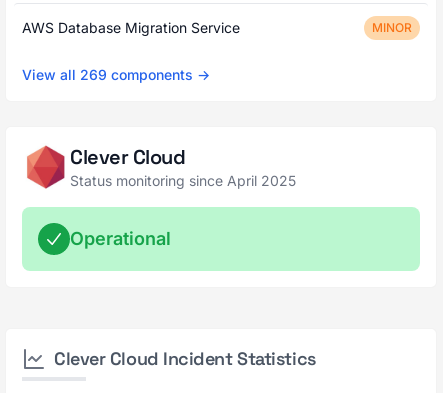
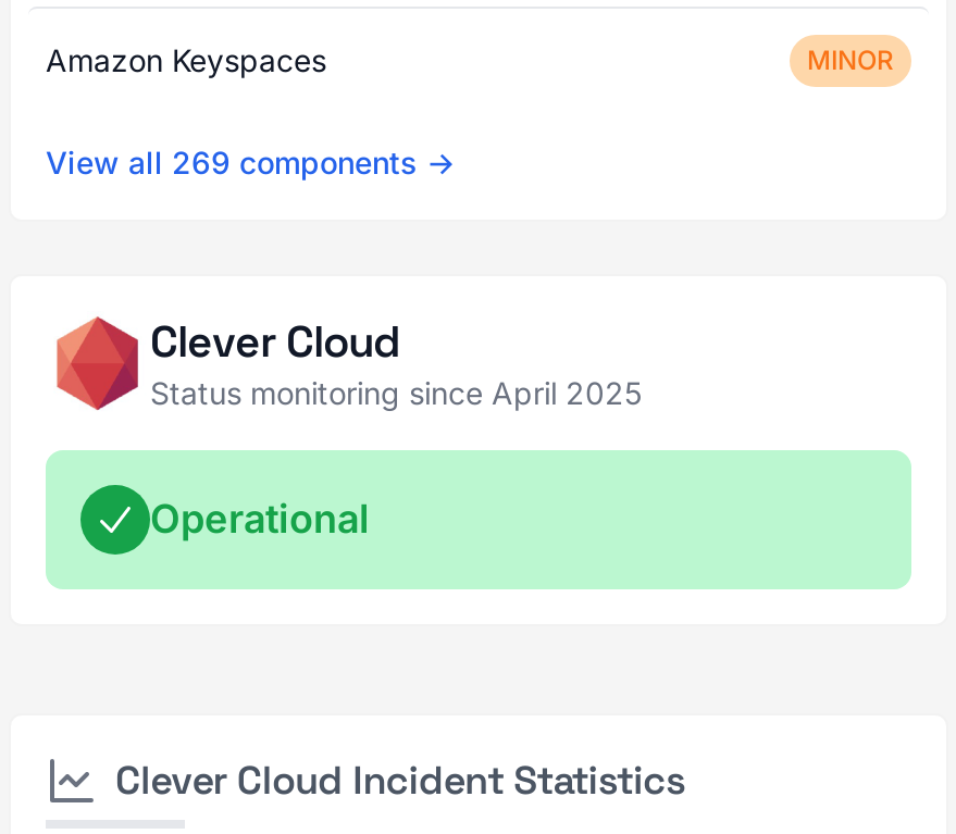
[22,19,240,36] AWS Database Migration Service -> [46,41,326,78] Amazon Keyspaces

